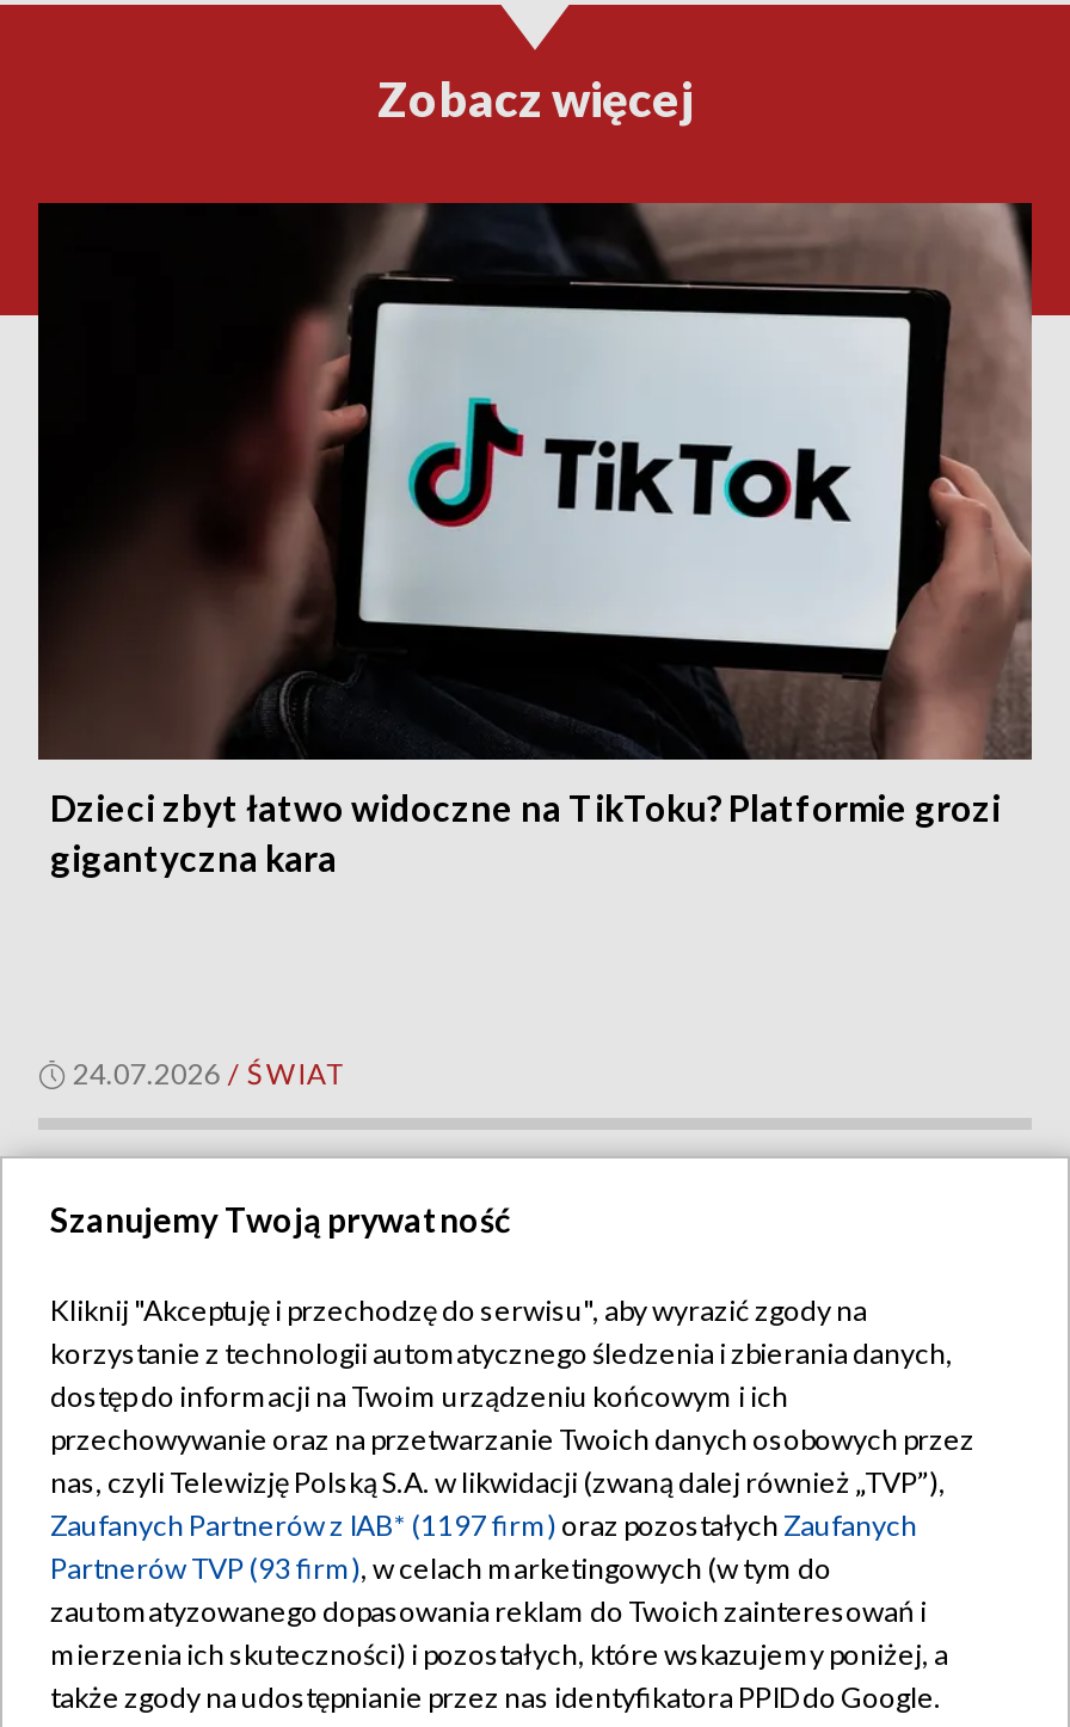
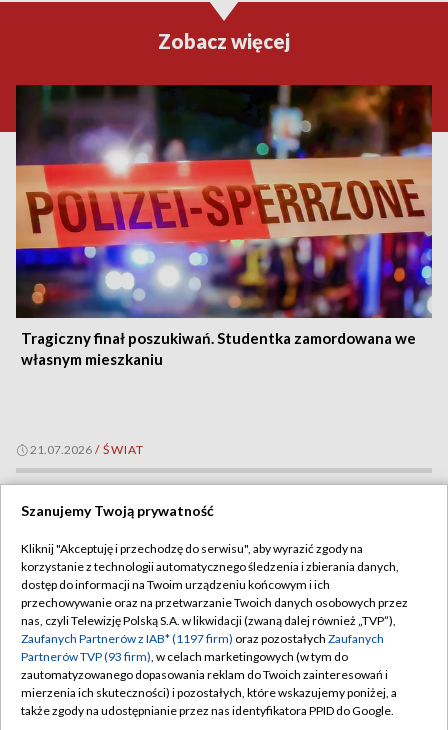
[36,201,1034,880] [image] | Dzieci zbyt łatwo widoczne na TikToku? Platformie grozi | gigantyczna kara -> [15,84,433,368] [image] | Tragiczny finał poszukiwań. Studentka zamordowana we | własnym mieszkaniu
[73,1056,345,1092] 24.07.2026 / ŚWIAT -> [30,442,144,457] 21.07.2026 / ŚWIAT

